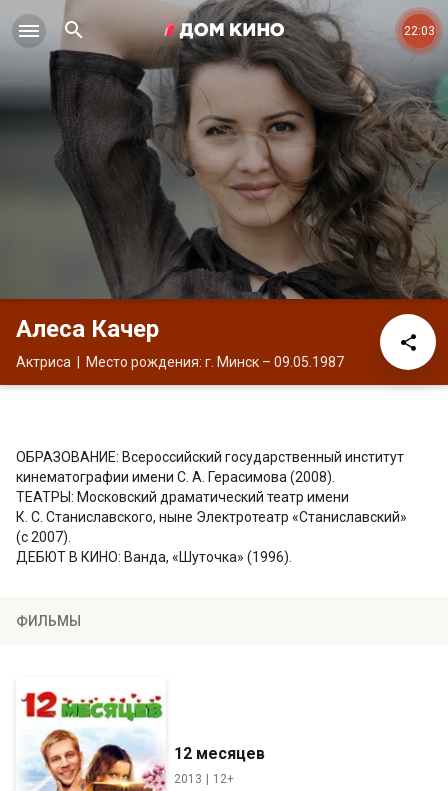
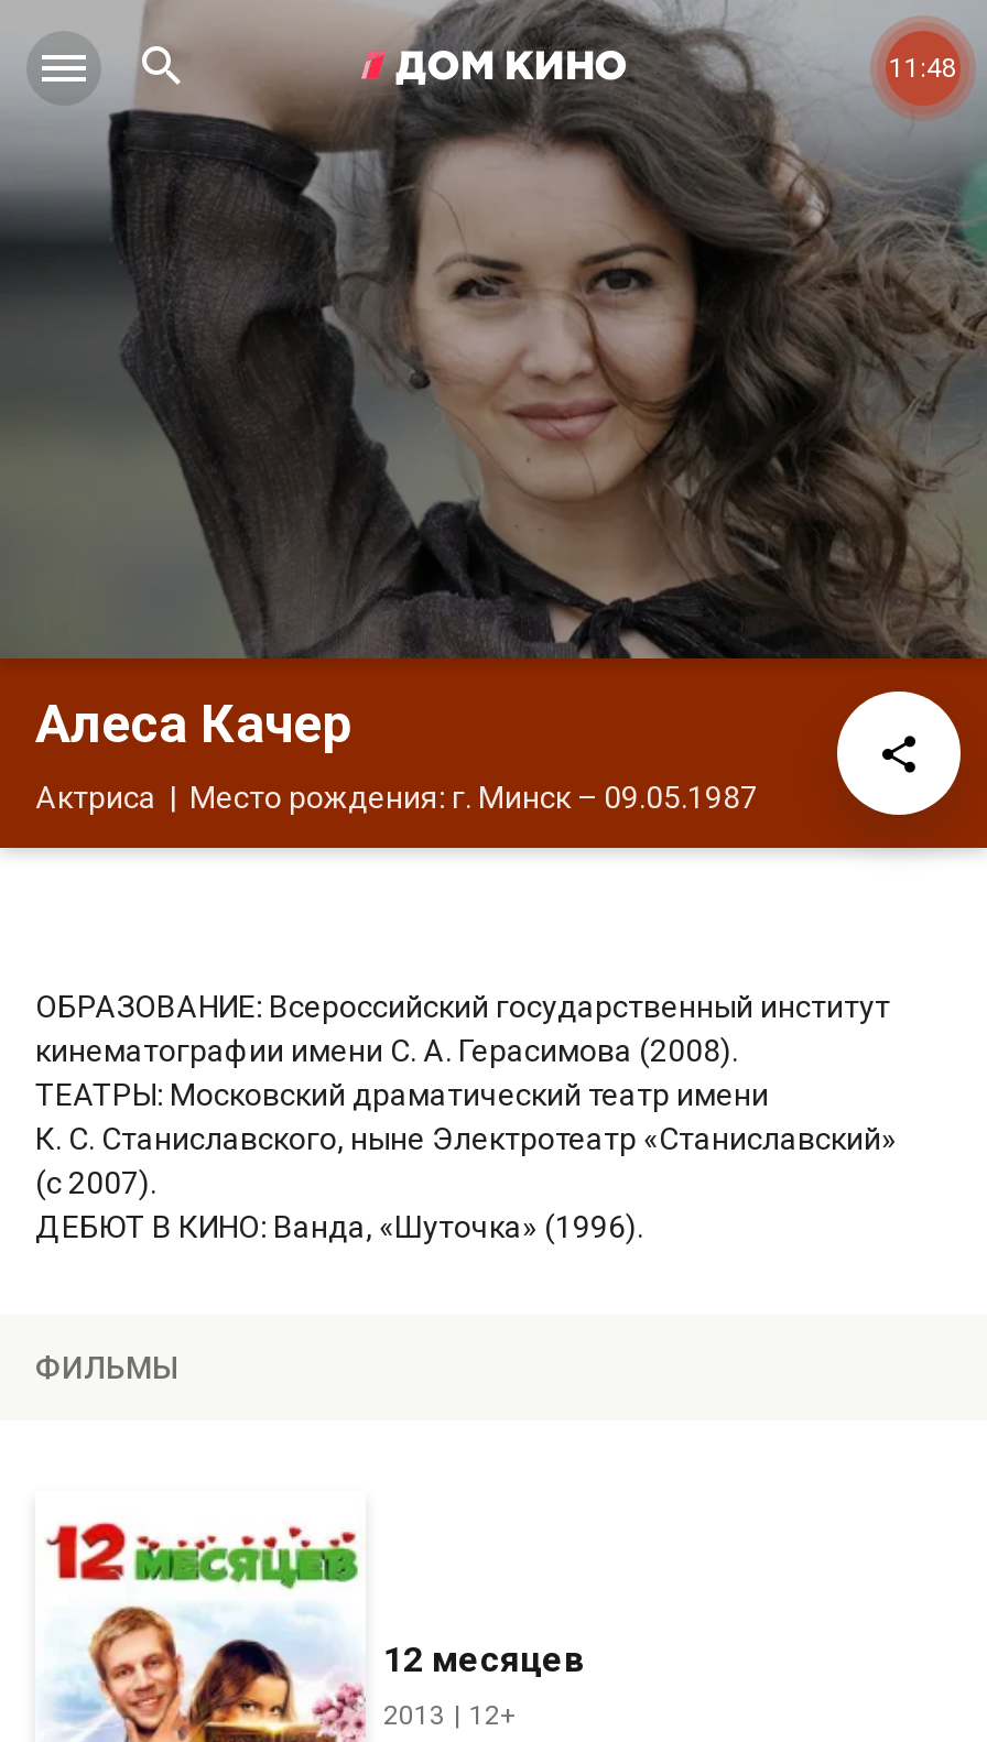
[403,24,434,38] 22:03 -> [889,53,957,84] 11:48

